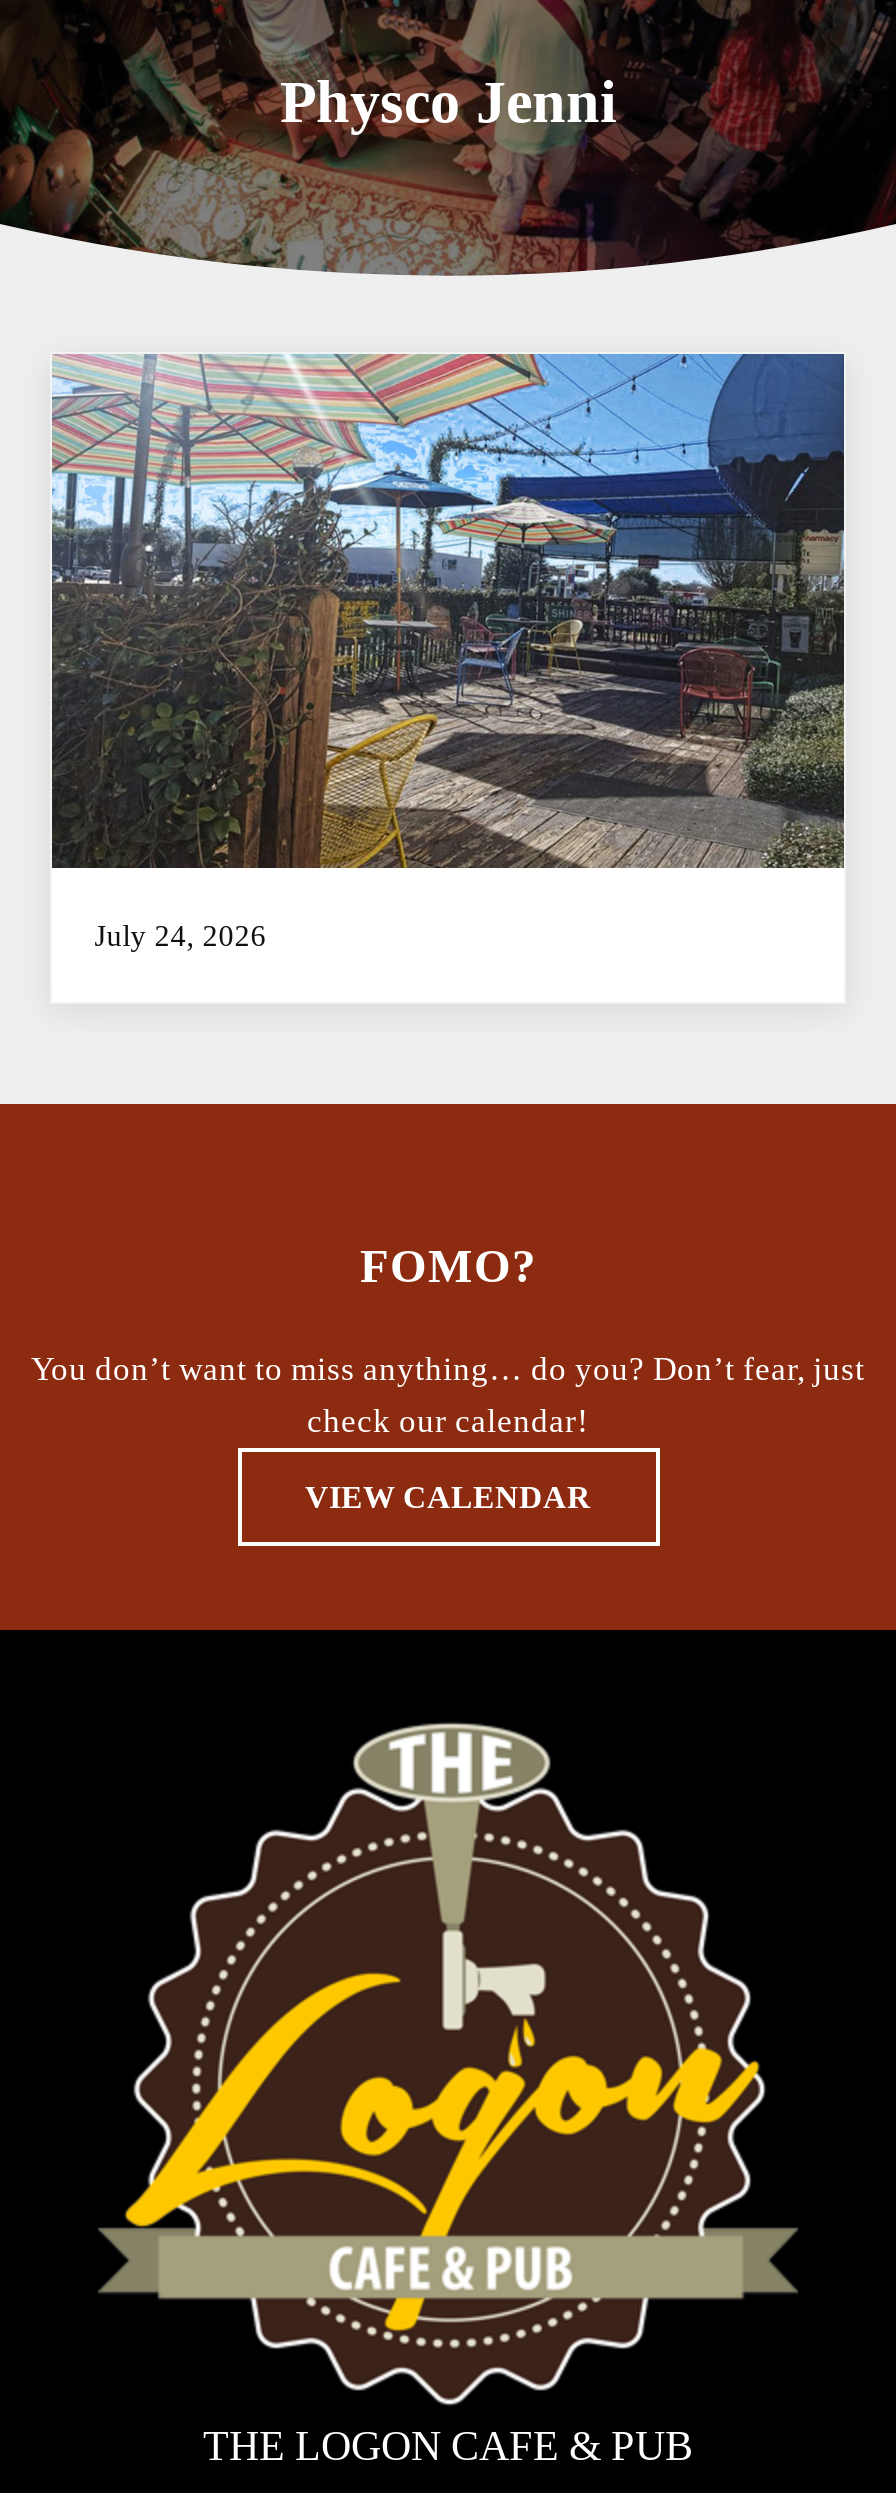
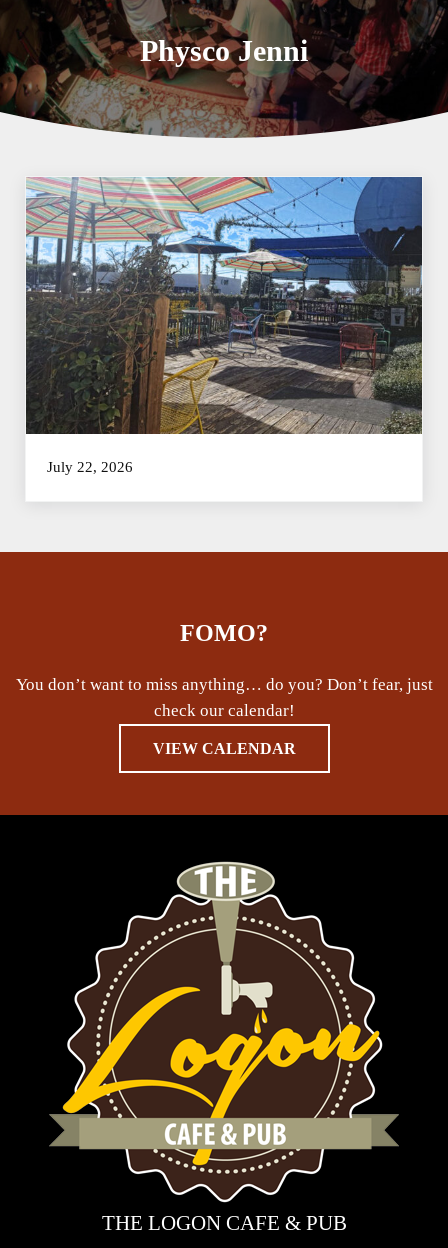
[95,919,267,951] July 24, 2026 -> [47,459,133,475] July 22, 2026

